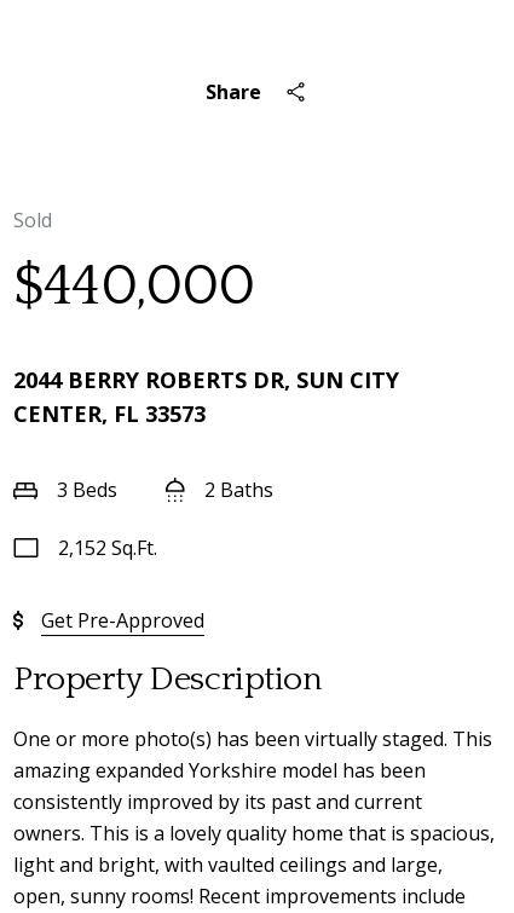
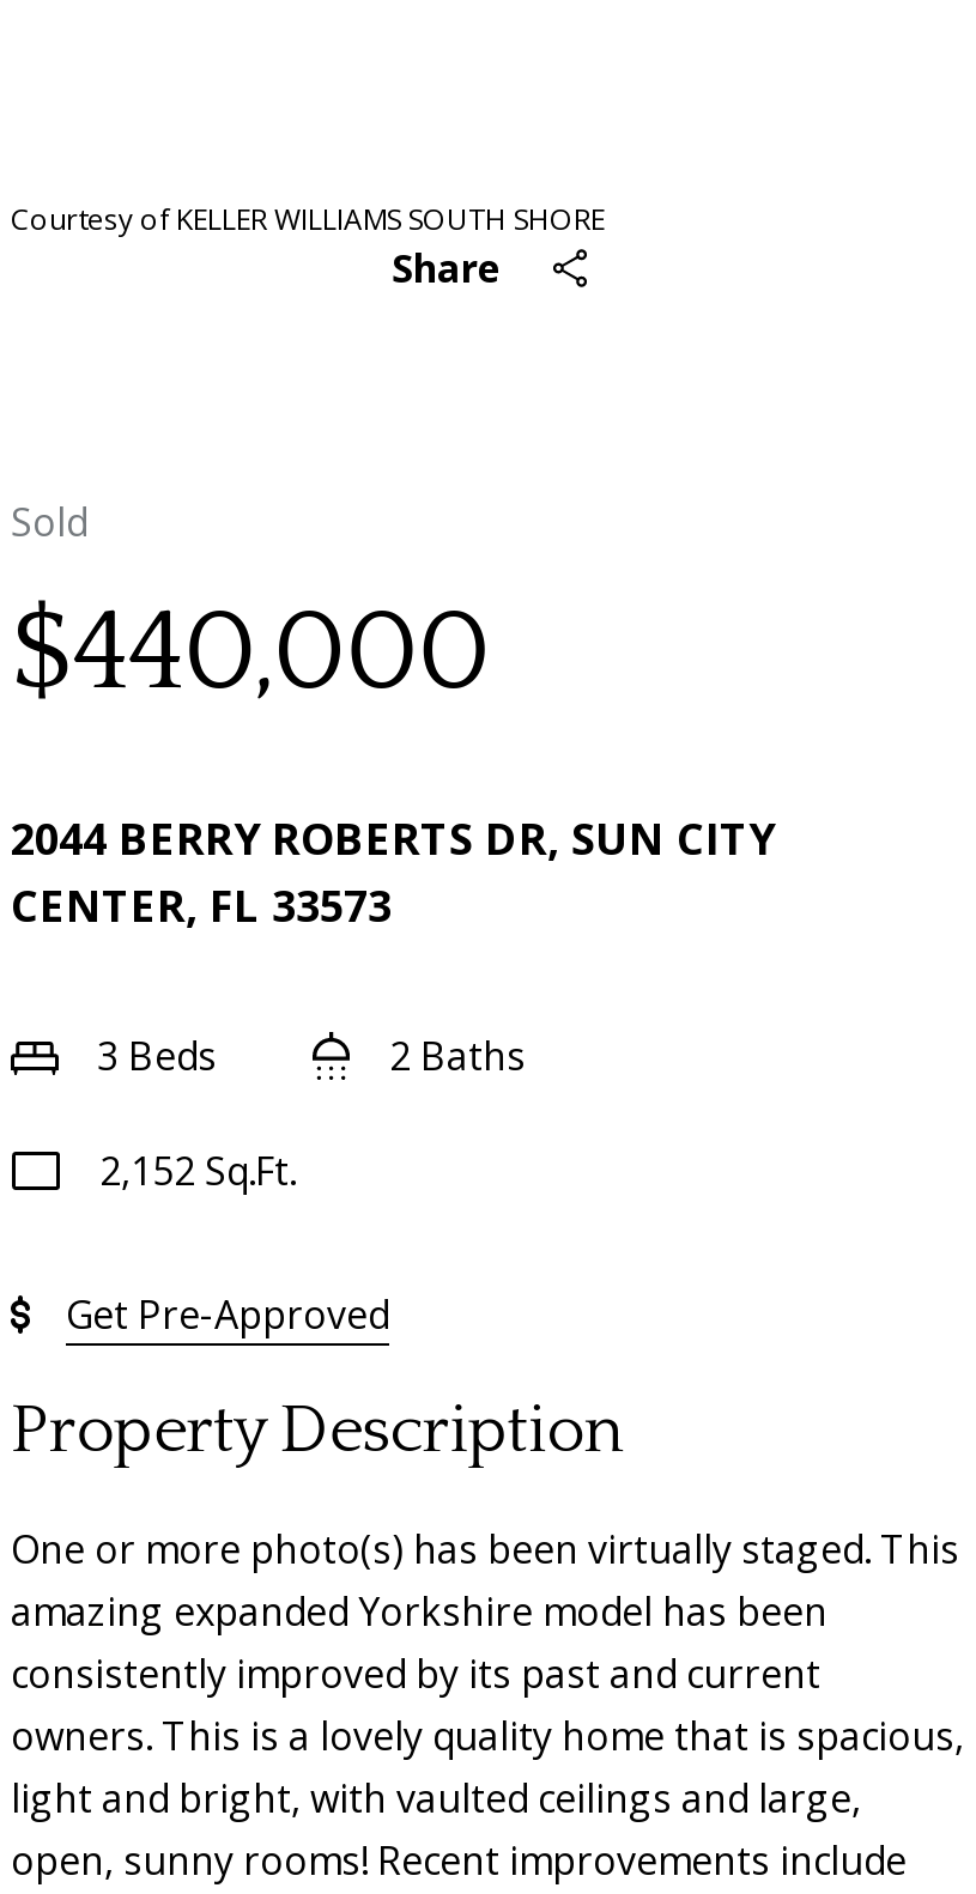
none -> [11,199,605,239] Courtesy of KELLER WILLIAMS SOUTH SHORE

